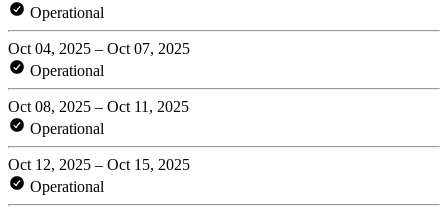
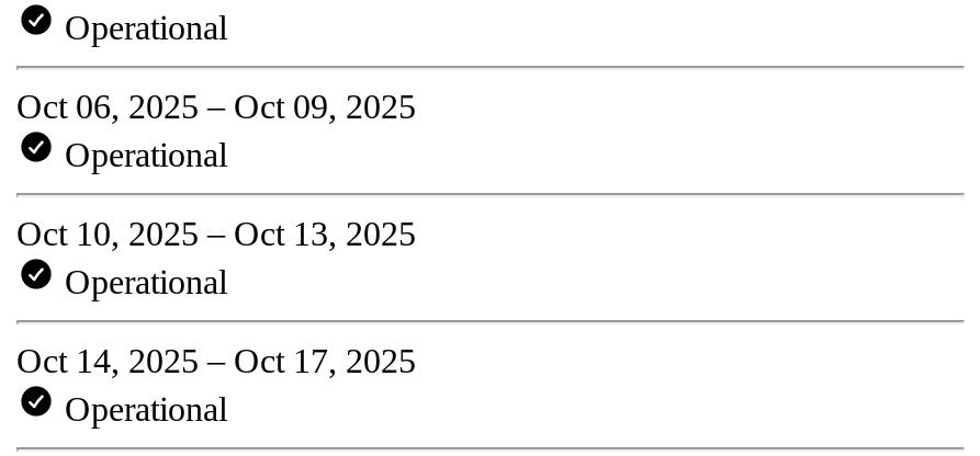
[8,40,190,57] Oct 04, 2025 – Oct 07, 2025 -> [16,87,416,125] Oct 06, 2025 – Oct 09, 2025
[8,98,189,115] Oct 08, 2025 – Oct 11, 2025 -> [16,215,416,252] Oct 10, 2025 – Oct 13, 2025
[8,156,190,173] Oct 12, 2025 – Oct 15, 2025 -> [16,342,416,379] Oct 14, 2025 – Oct 17, 2025

